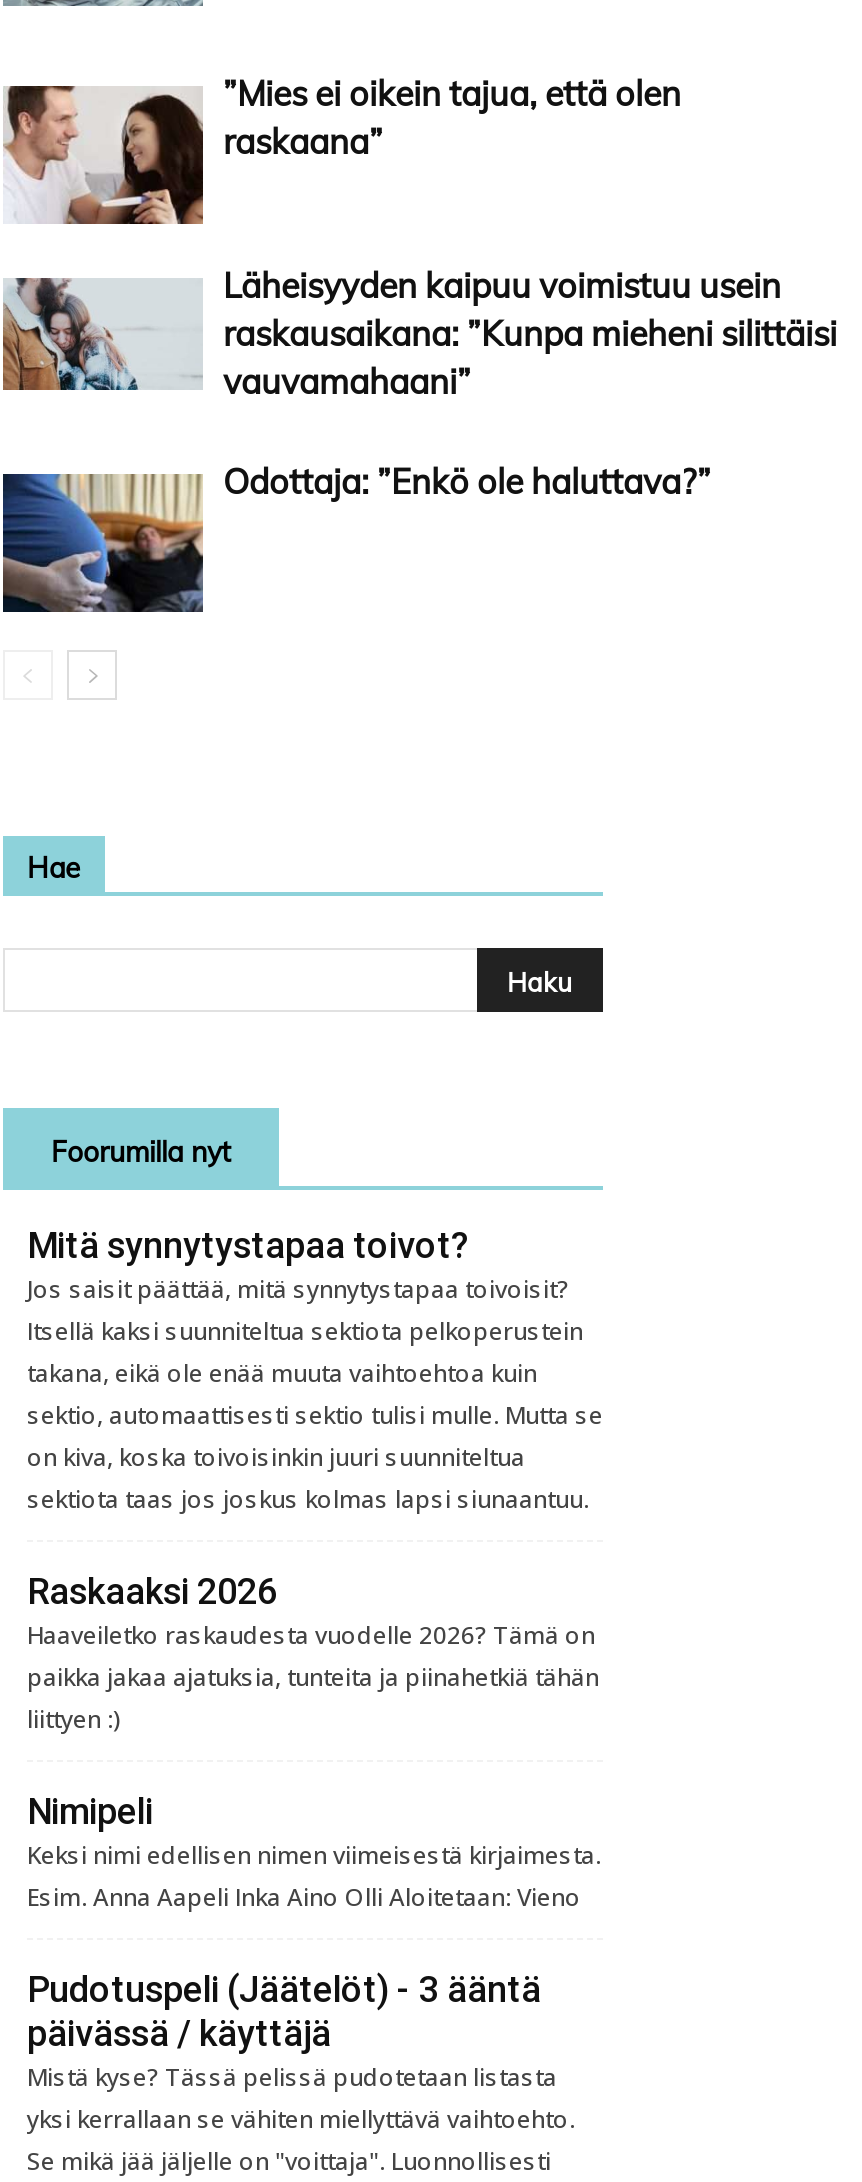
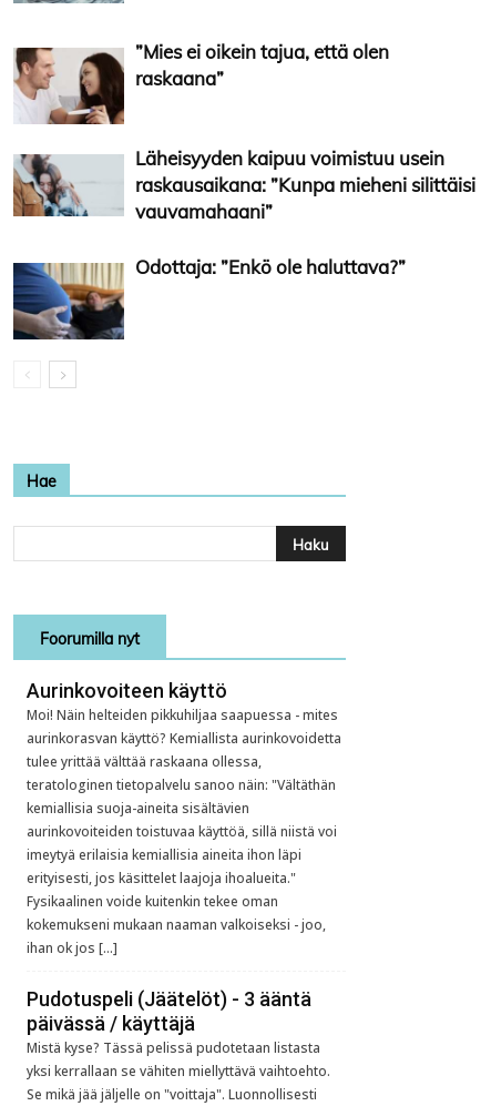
[27,1224,603,1914] Mitä synnytystapaa toivot? | Jos saisit päättää, mitä synnytystapaa toivoisit? | Itsellä kaksi suunniteltua sektiota pelkoperustein | takana, eikä ole enää muuta vaihtoehtoa kuin | sektio, automaattisesti sektio tulisi mulle. Mutta se | on kiva, koska toivoisinkin juuri suunniteltua | sektiota taas jos joskus kolmas lapsi siunaantuu. | Raskaaksi 2026 | Haaveiletko raskaudesta vuodelle 2026? Tämä on | paikka jakaa ajatuksia, tunteita ja piinahetkiä tähän | liittyen :) | Nimipeli | Keksi nimi edellisen nimen viimeisestä kirjaimesta. | Esim. Anna Aapeli Inka Aino Olli Aloitetaan: Vieno -> [27,679,341,957] Aurinkovoiteen käyttö | Moi! Näin helteiden pikkuhiljaa saapuessa - mites | aurinkorasvan käyttö? Kemiallista aurinkovoidetta | tulee yrittää välttää raskaana ollessa, | teratologinen tietopalvelu sanoo näin: "Vältäthän | kemiallisia suoja-aineita sisältävien | aurinkovoiteiden toistuvaa käyttöä, sillä niistä voi | imeytyä erilaisia kemiallisia aineita ihon läpi | erityisesti, jos käsittelet laajoja ihoalueita." | Fysikaalinen voide kuitenkin tekee oman | kokemukseni mukaan naaman valkoiseksi - joo, | ihan ok jos […]

